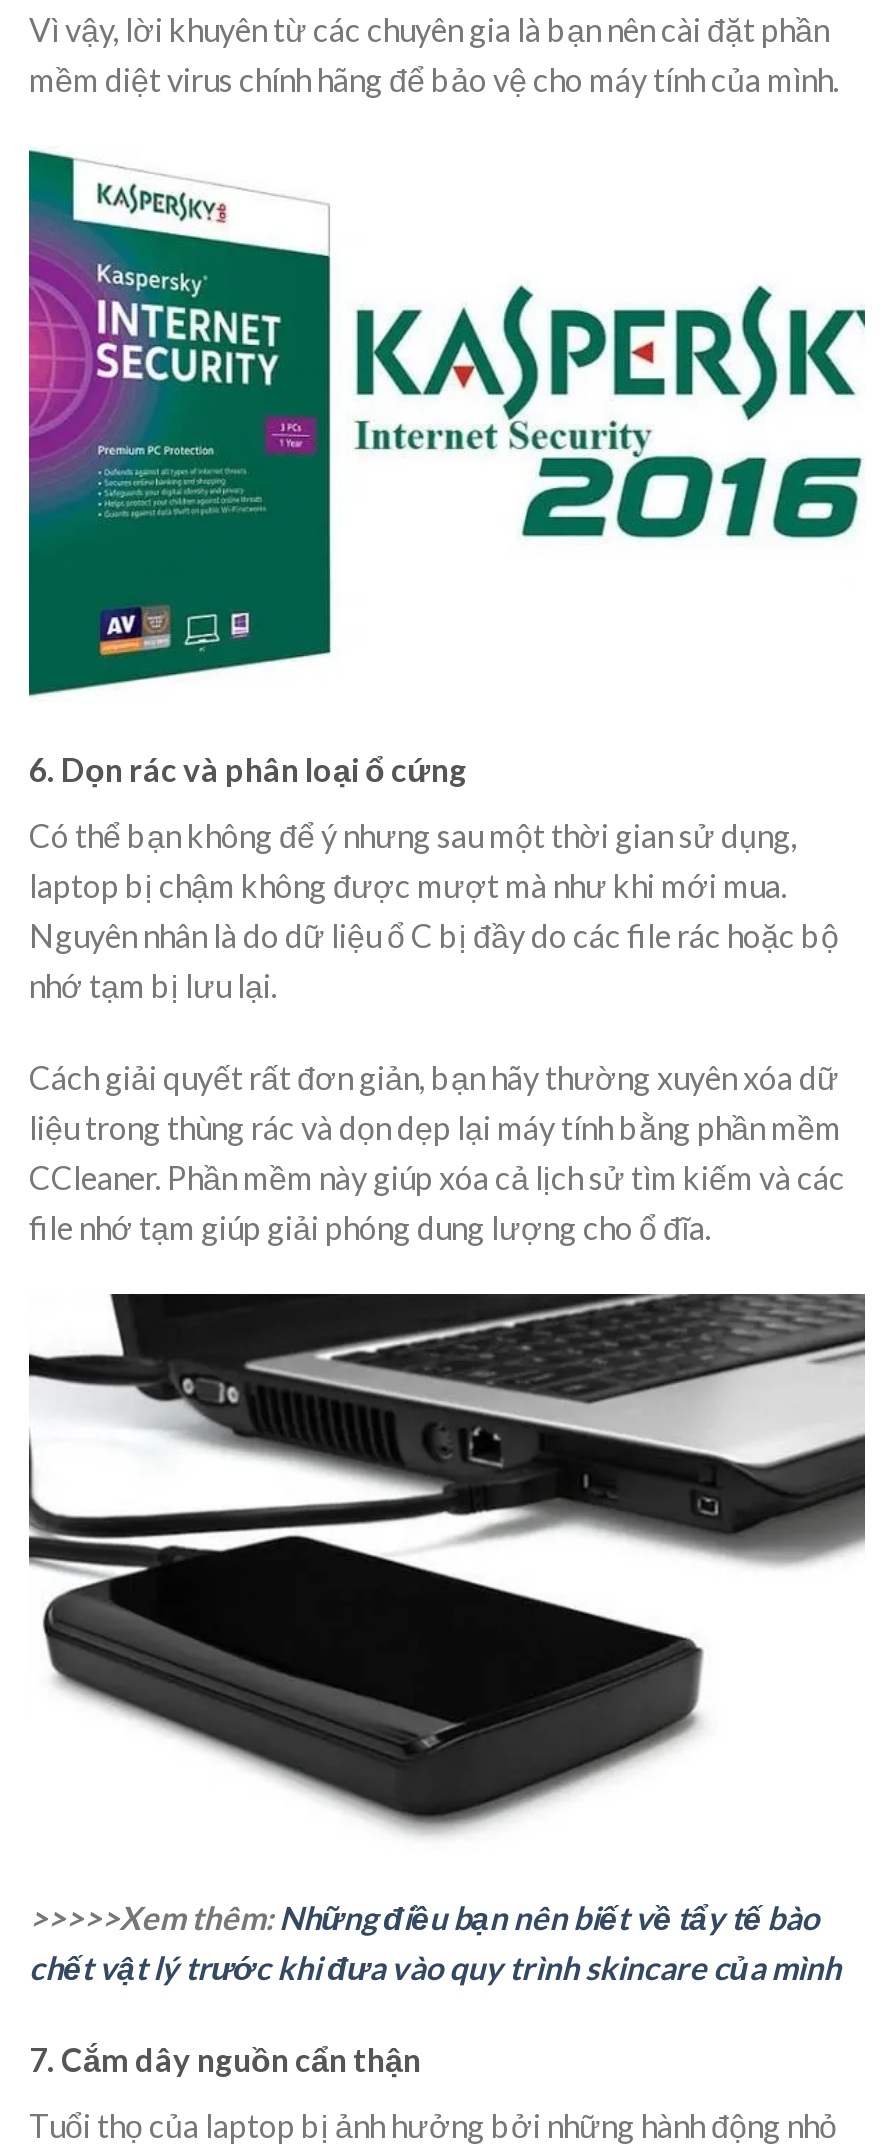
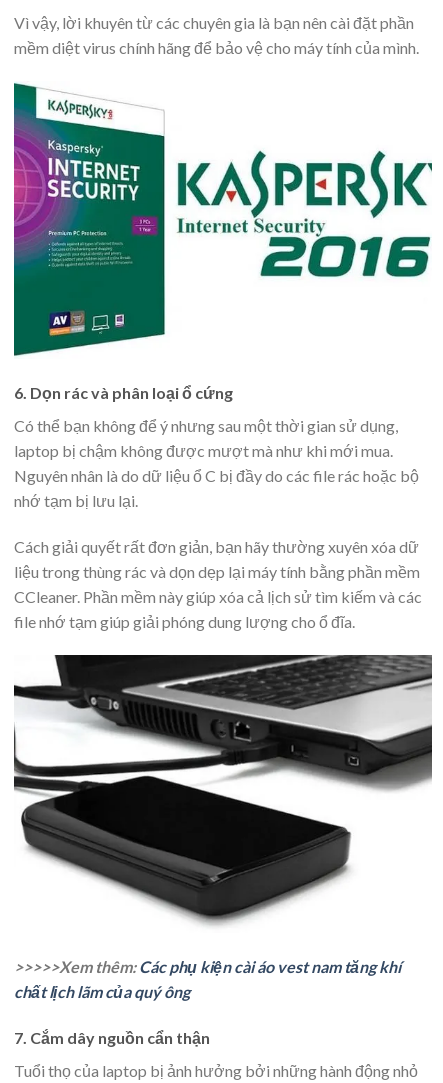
[29,1898,841,1986] >>>>>Xem thêm: Những điều bạn nên biết về tẩy tế bào | chết vật lý trước khi đưa vào quy trình skincare của mình -> [14,957,401,1001] >>>>>Xem thêm: Các phụ kiện cài áo vest nam tăng khí | chất lịch lãm của quý ông

